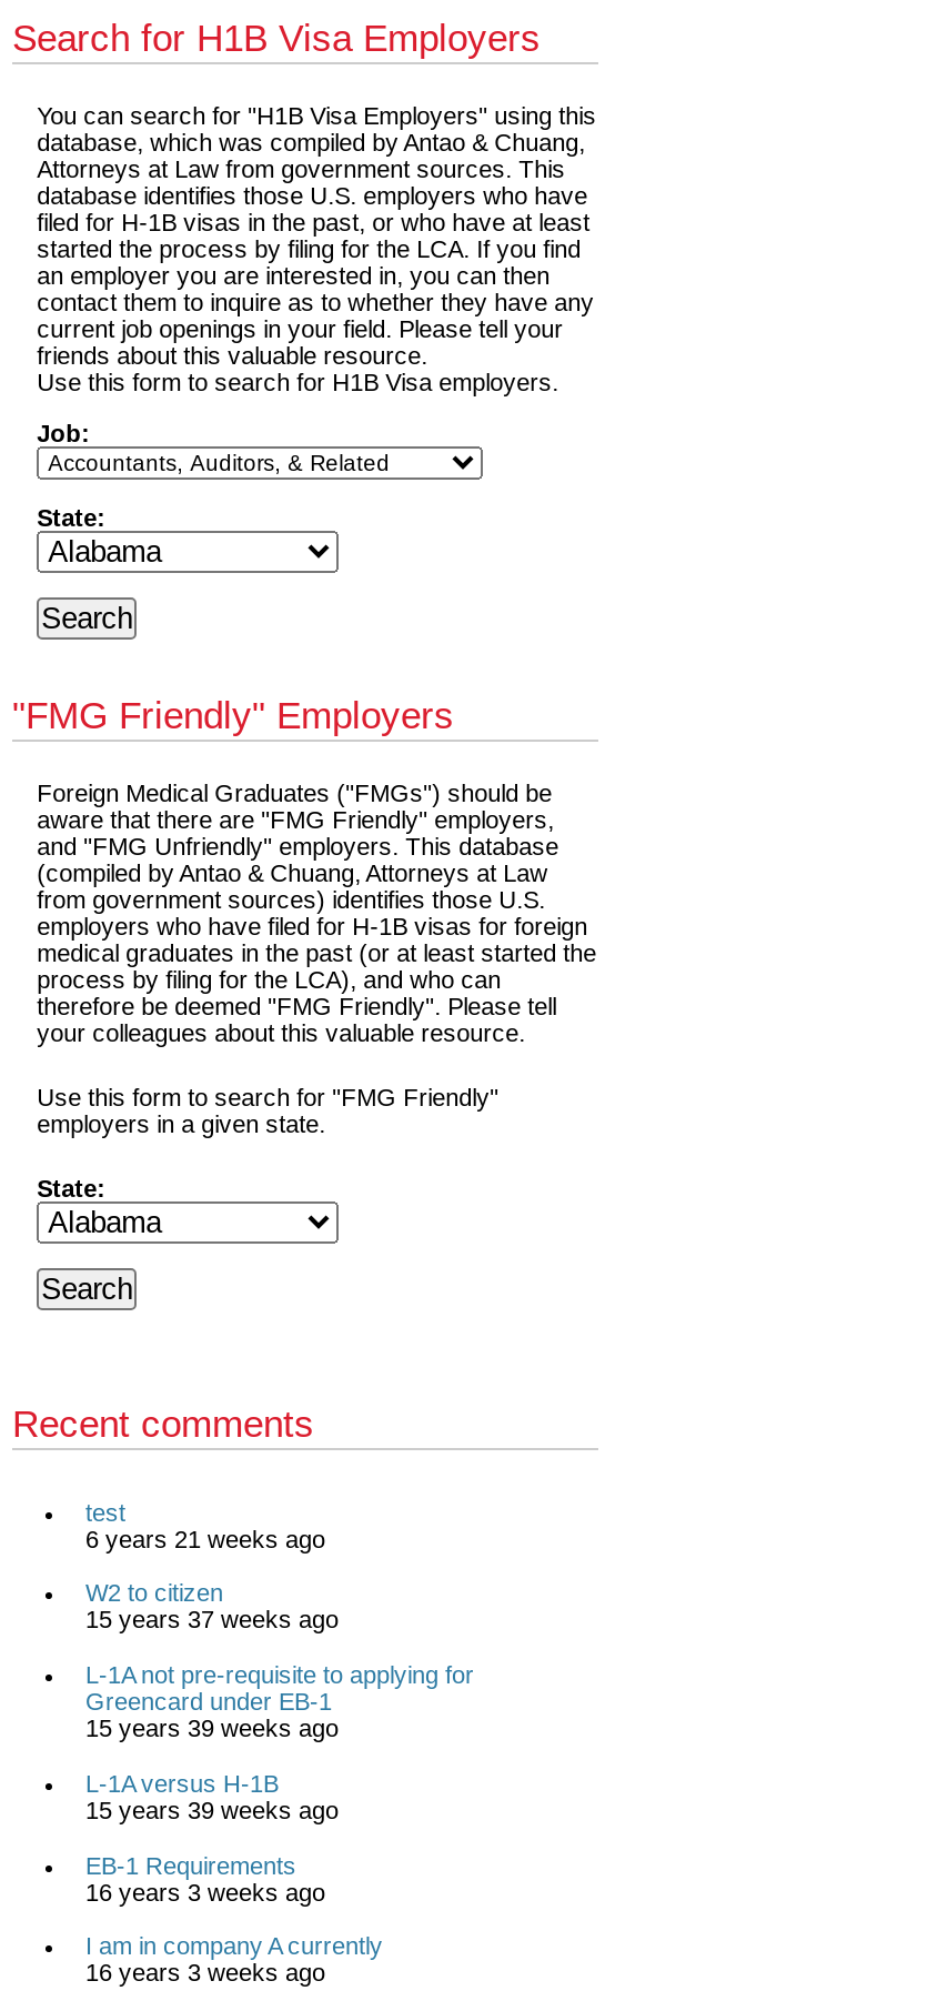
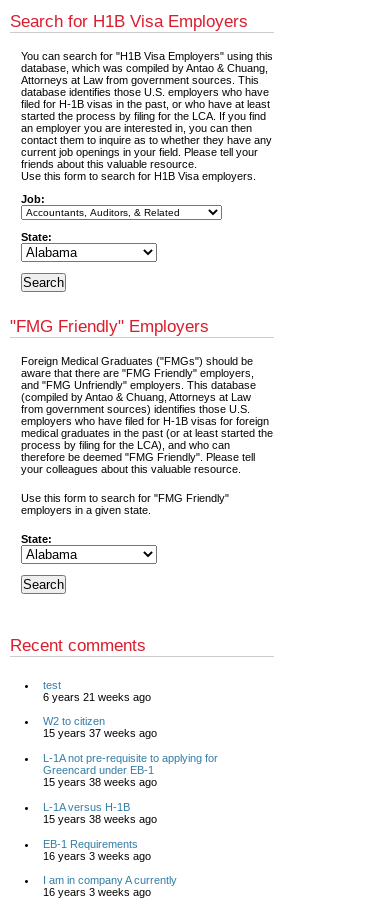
[85,1715,338,1741] 15 years 39 weeks ago -> [43,776,157,788] 15 years 38 weeks ago
[85,1796,338,1823] 15 years 39 weeks ago -> [43,813,157,825] 15 years 38 weeks ago

